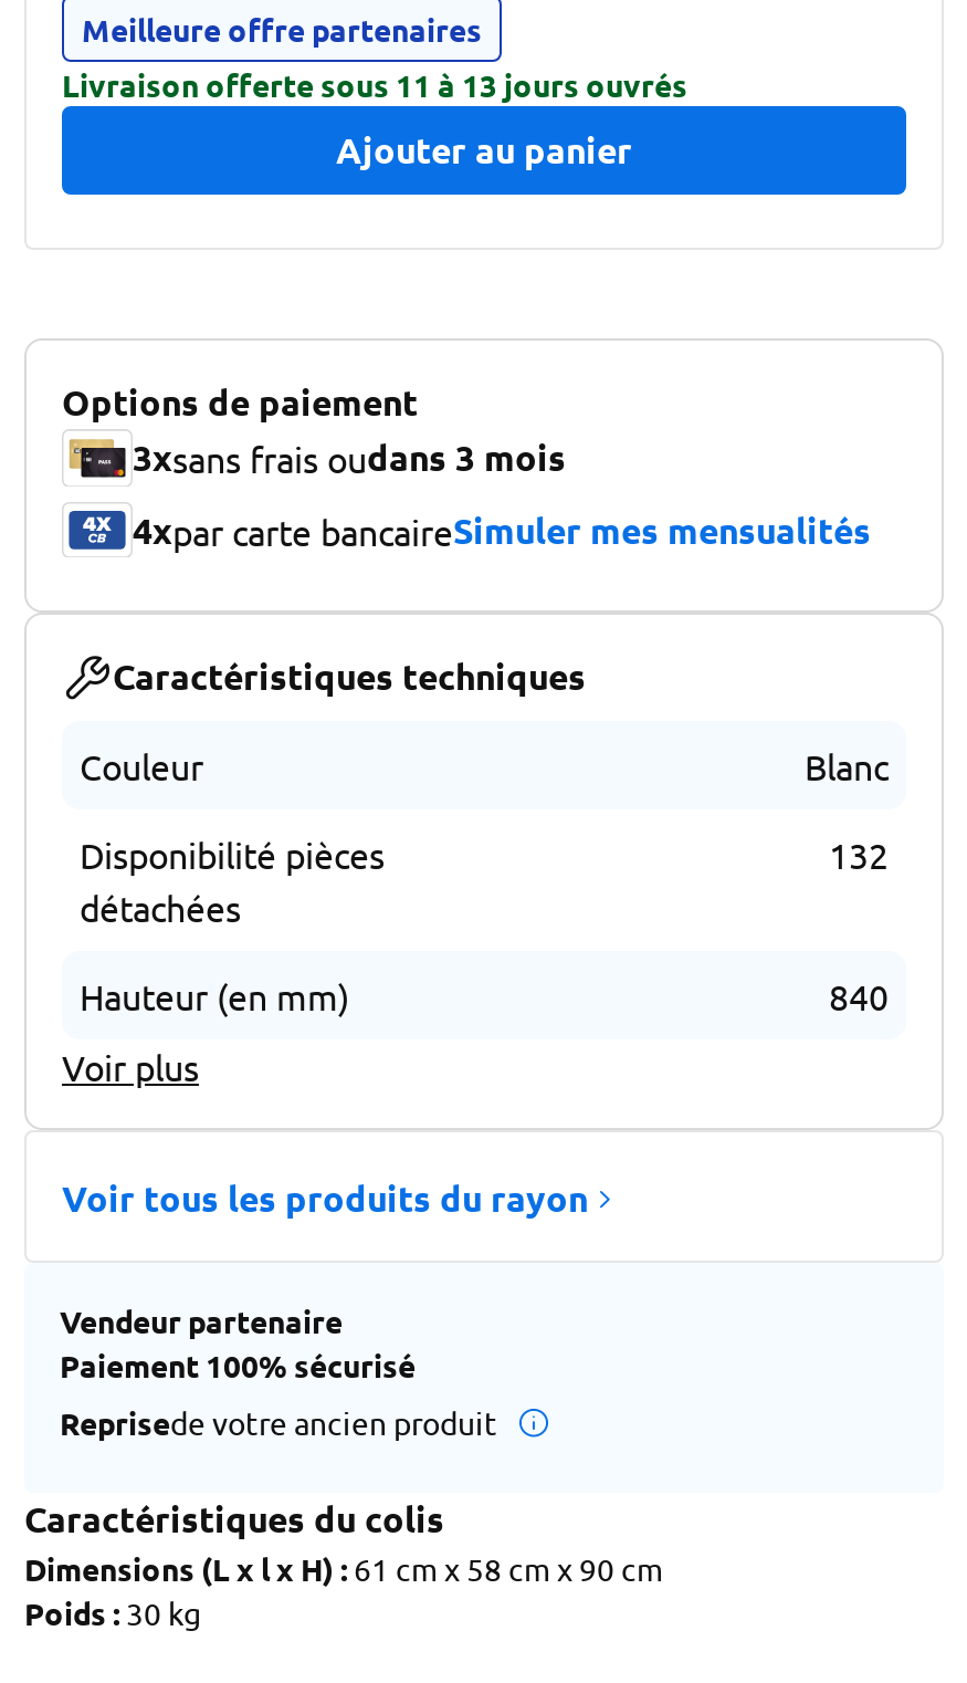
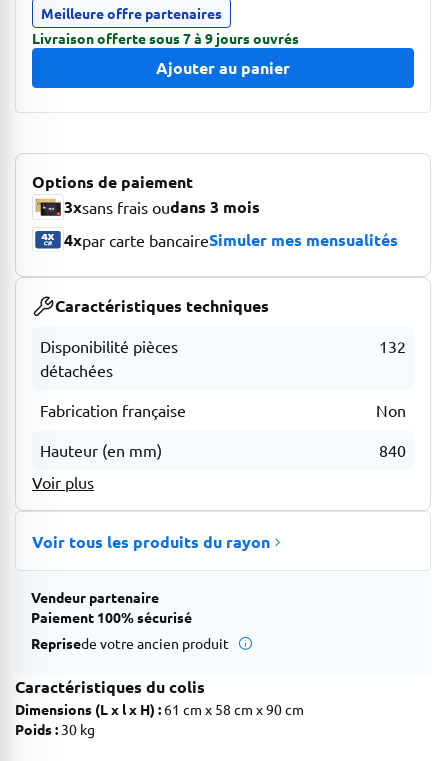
[62,64,687,104] Livraison offerte sous 11 à 13 jours ouvrés -> [32,29,299,47] Livraison offerte sous 7 à 9 jours ouvrés
[80,742,889,786] Couleur | Blanc -> none
moved [80,831,889,928] -> [40,336,406,380]: Disponibilité pièces | détachées | 132
none -> [40,400,406,420] Fabrication française | Non

